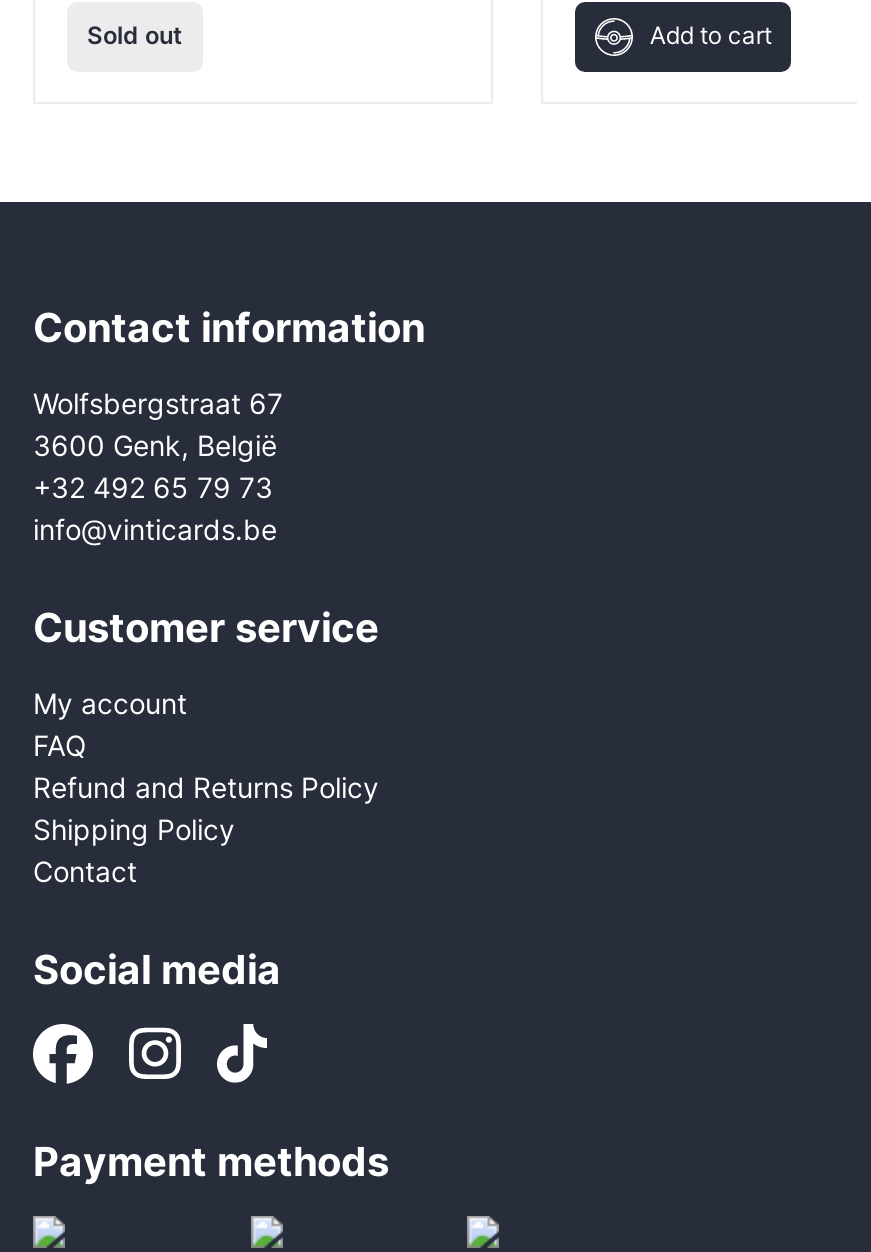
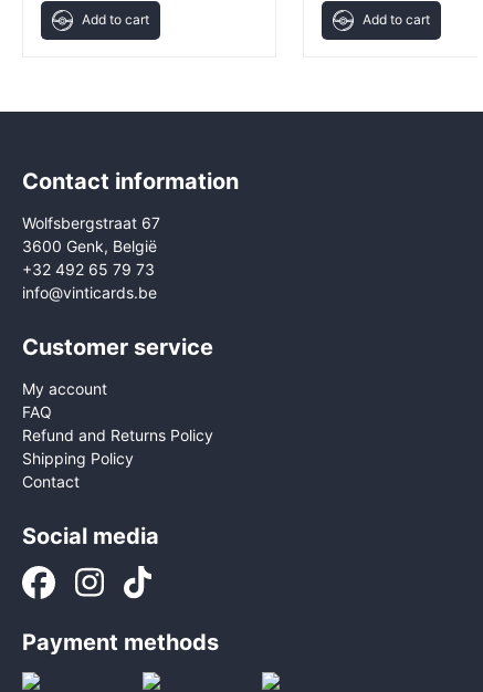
[87,20,183,50] Sold out -> [82,11,149,28] Add to cart

